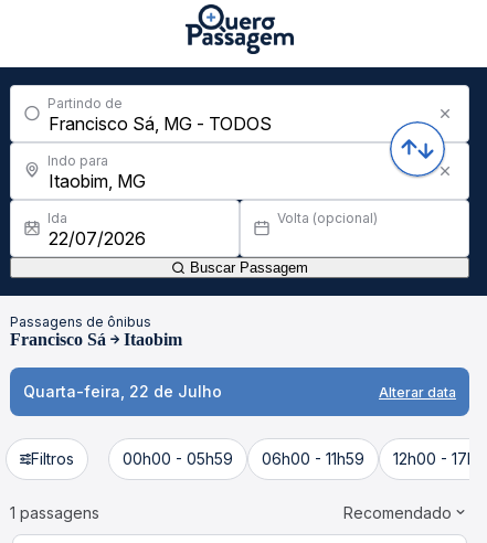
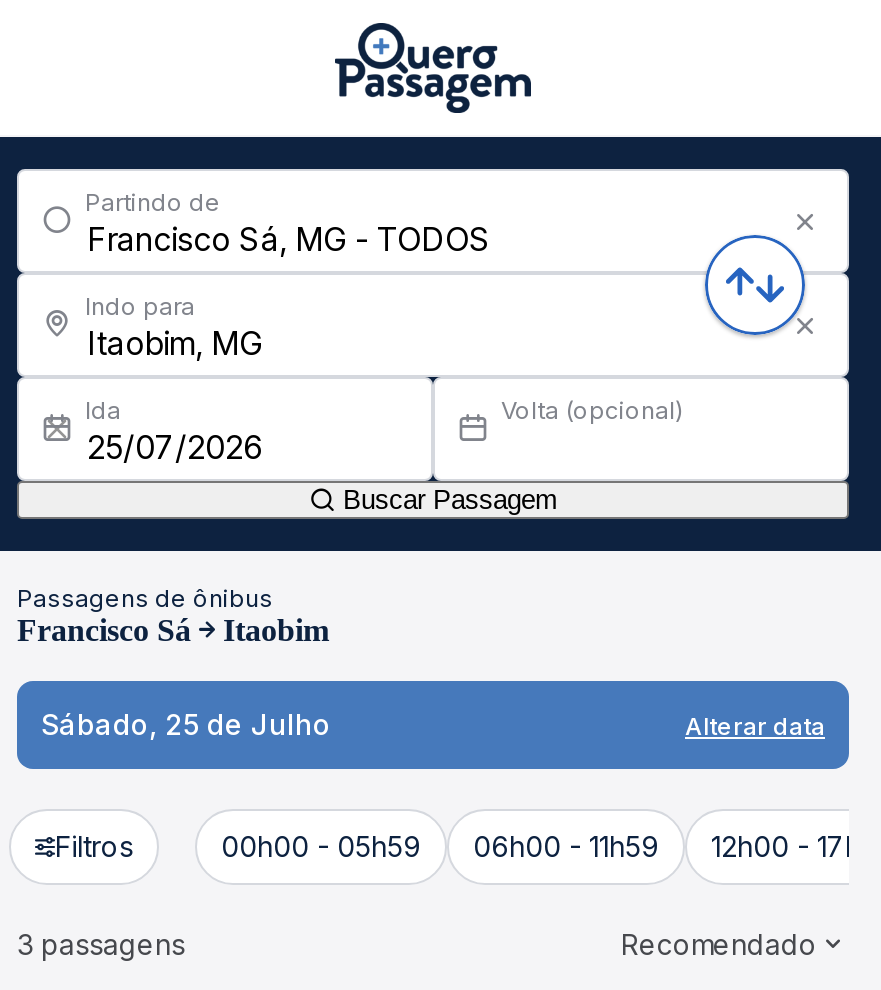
[23,382,222,401] Quarta-feira, 22 de Julho -> [41,707,331,741] Sábado, 25 de Julho
[10,503,99,522] 1 passagens -> [17,927,185,961] 3 passagens

